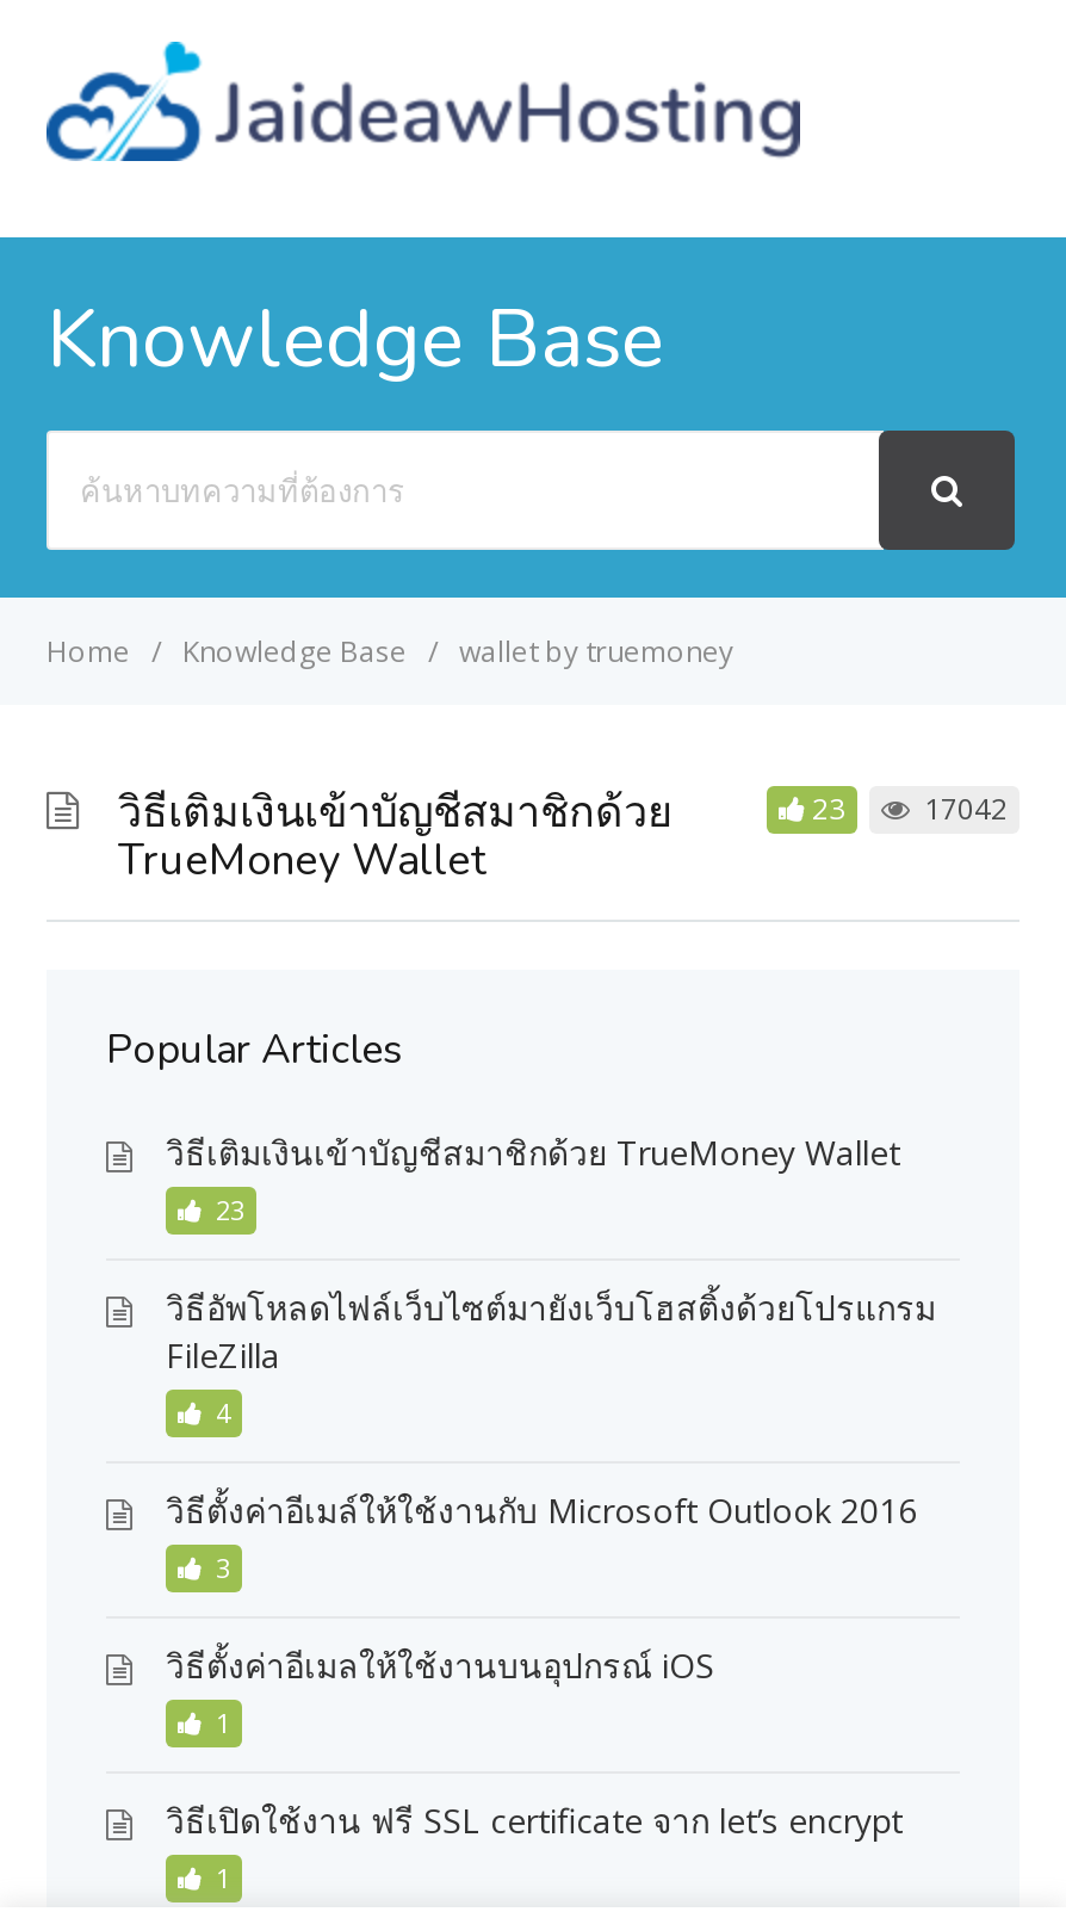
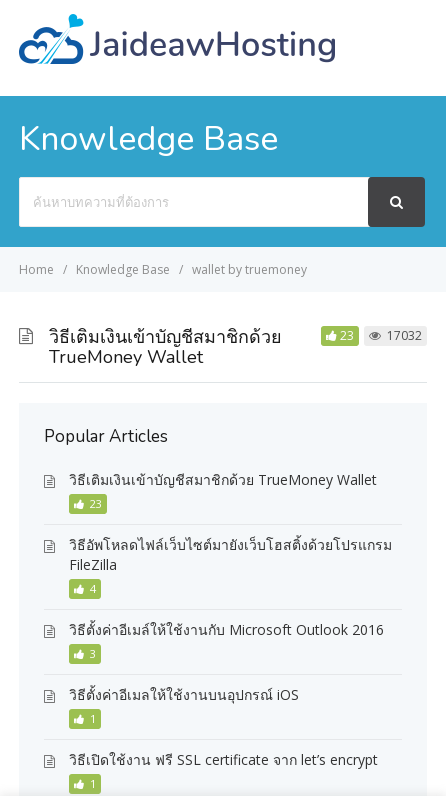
[812,788,1008,829] 23 17042 -> [340,327,422,344] 23 17032

